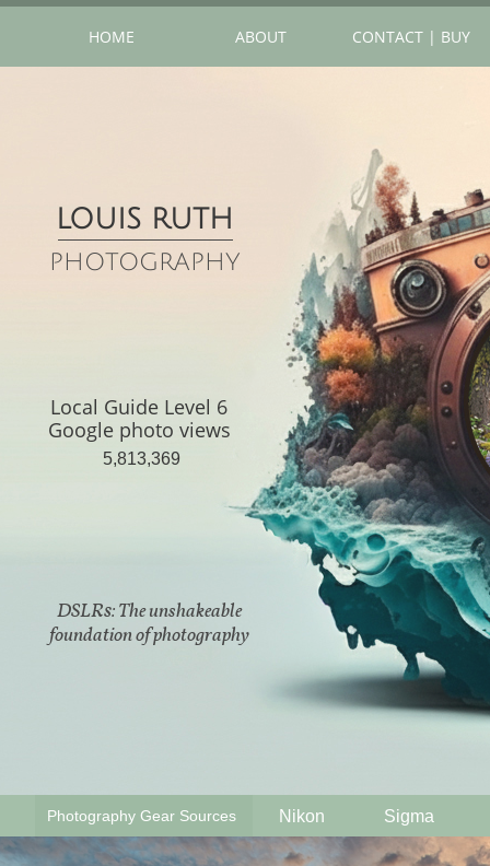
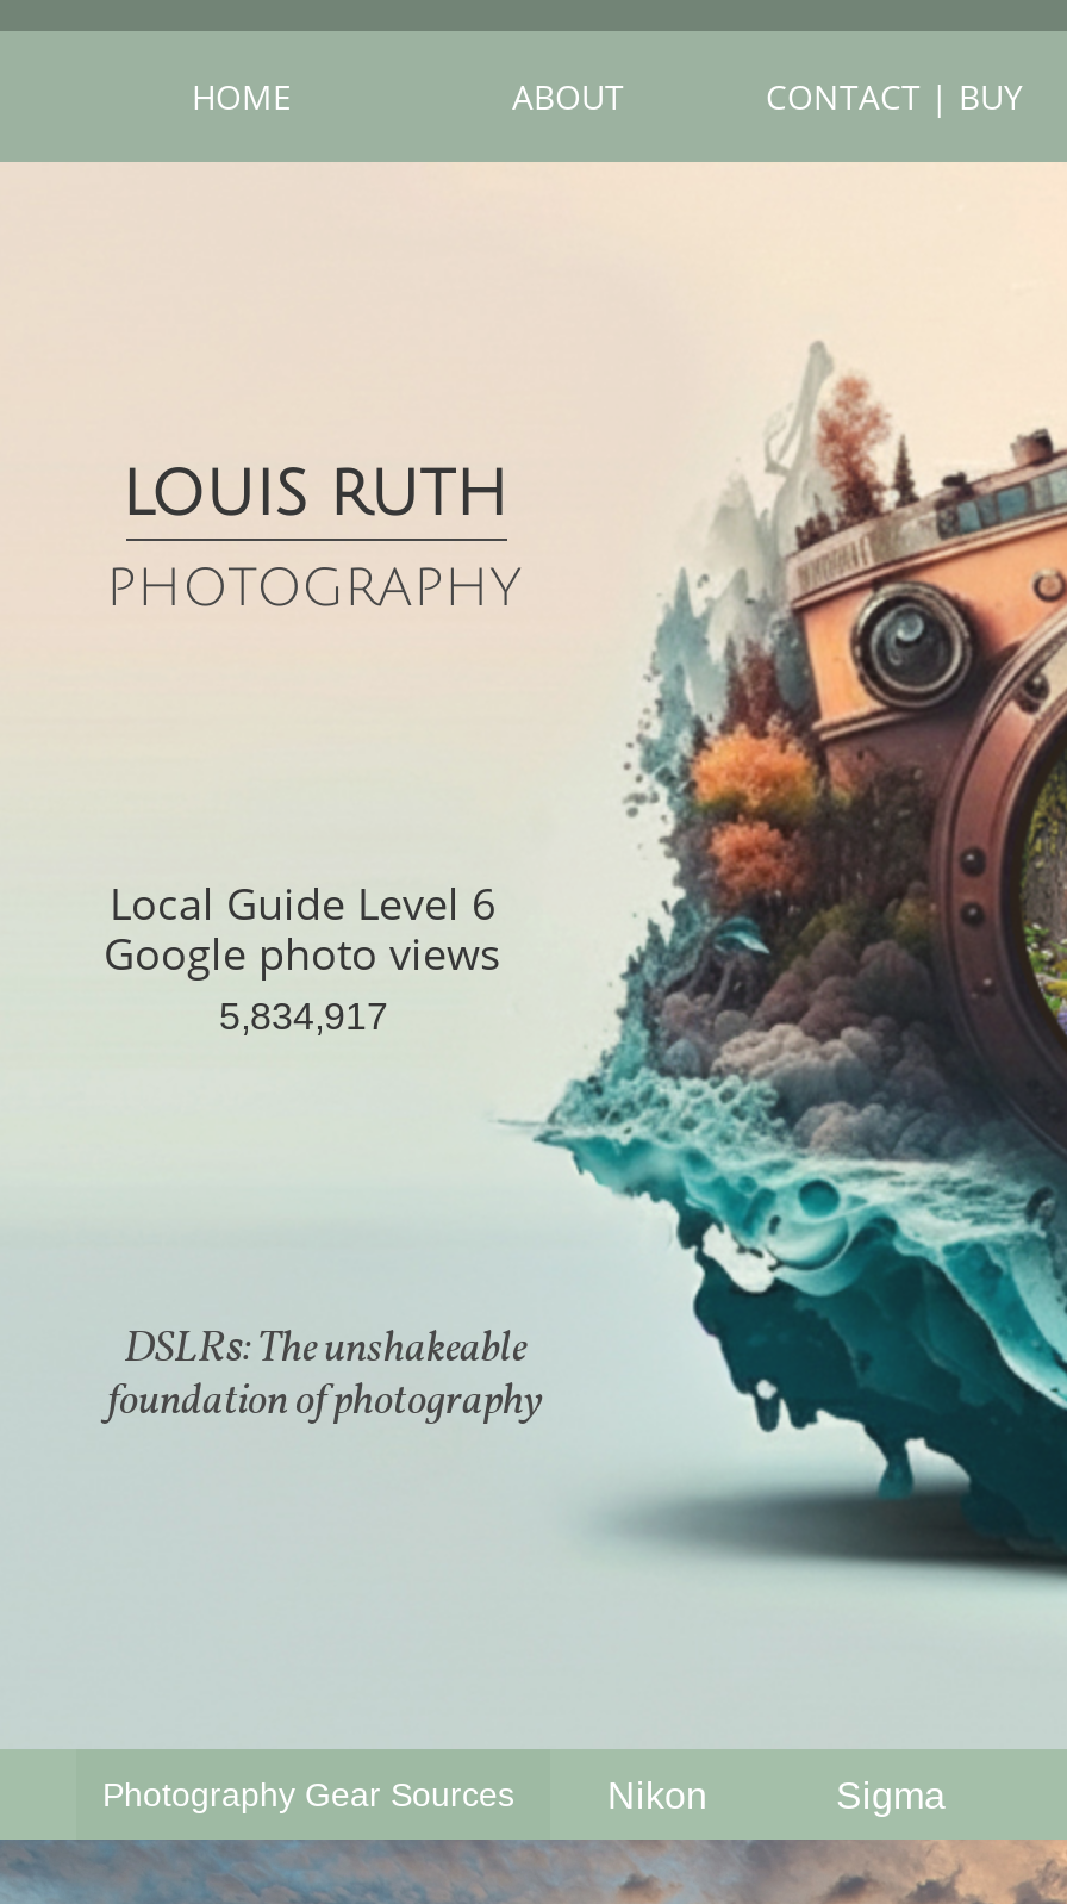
[98,449,180,468] 5,813,369 -> [219,996,388,1037] 5,834,917

